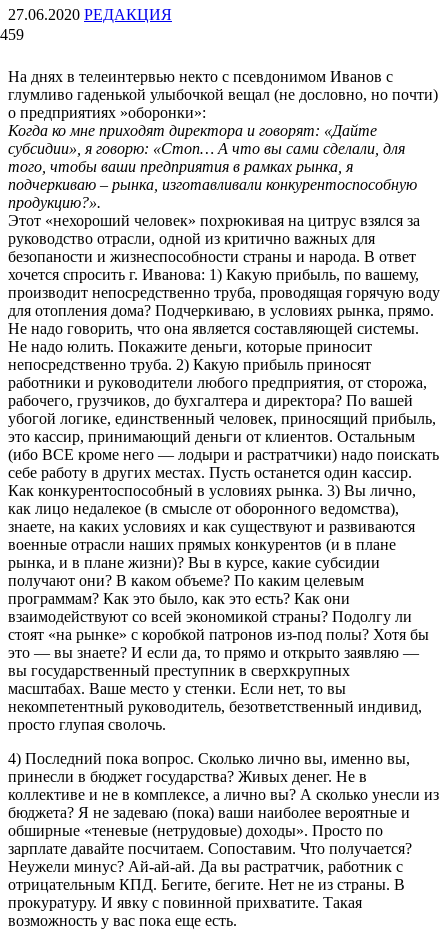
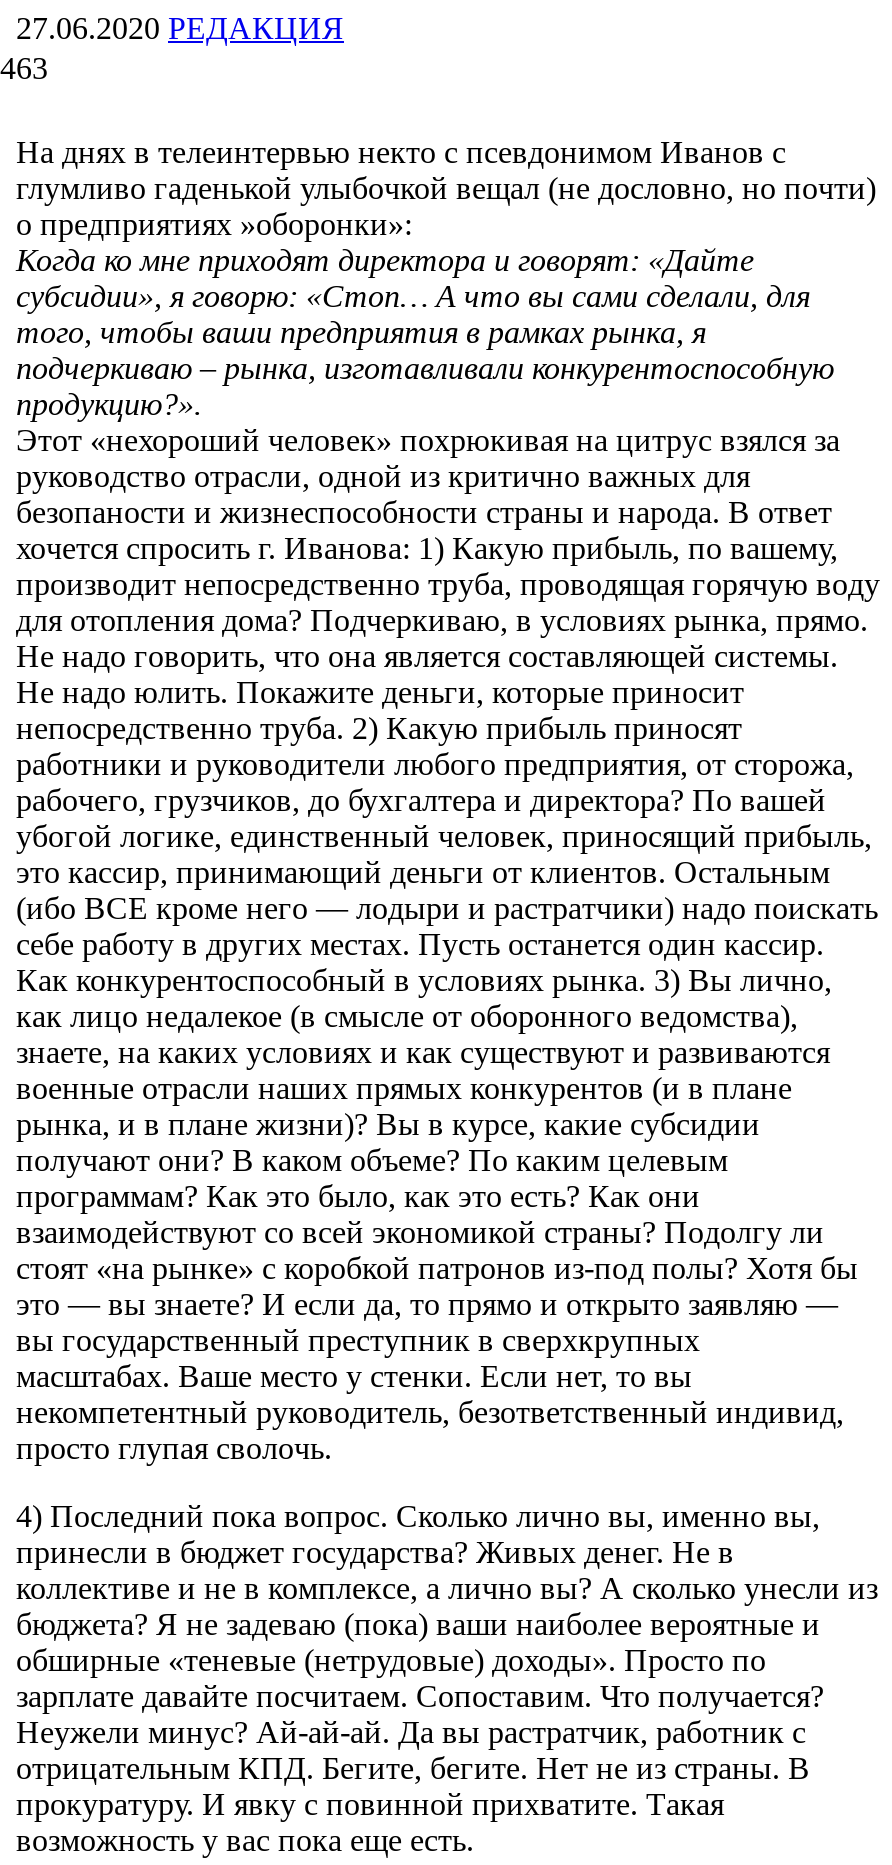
[0,26,24,43] 459 -> [0,51,48,85] 463

